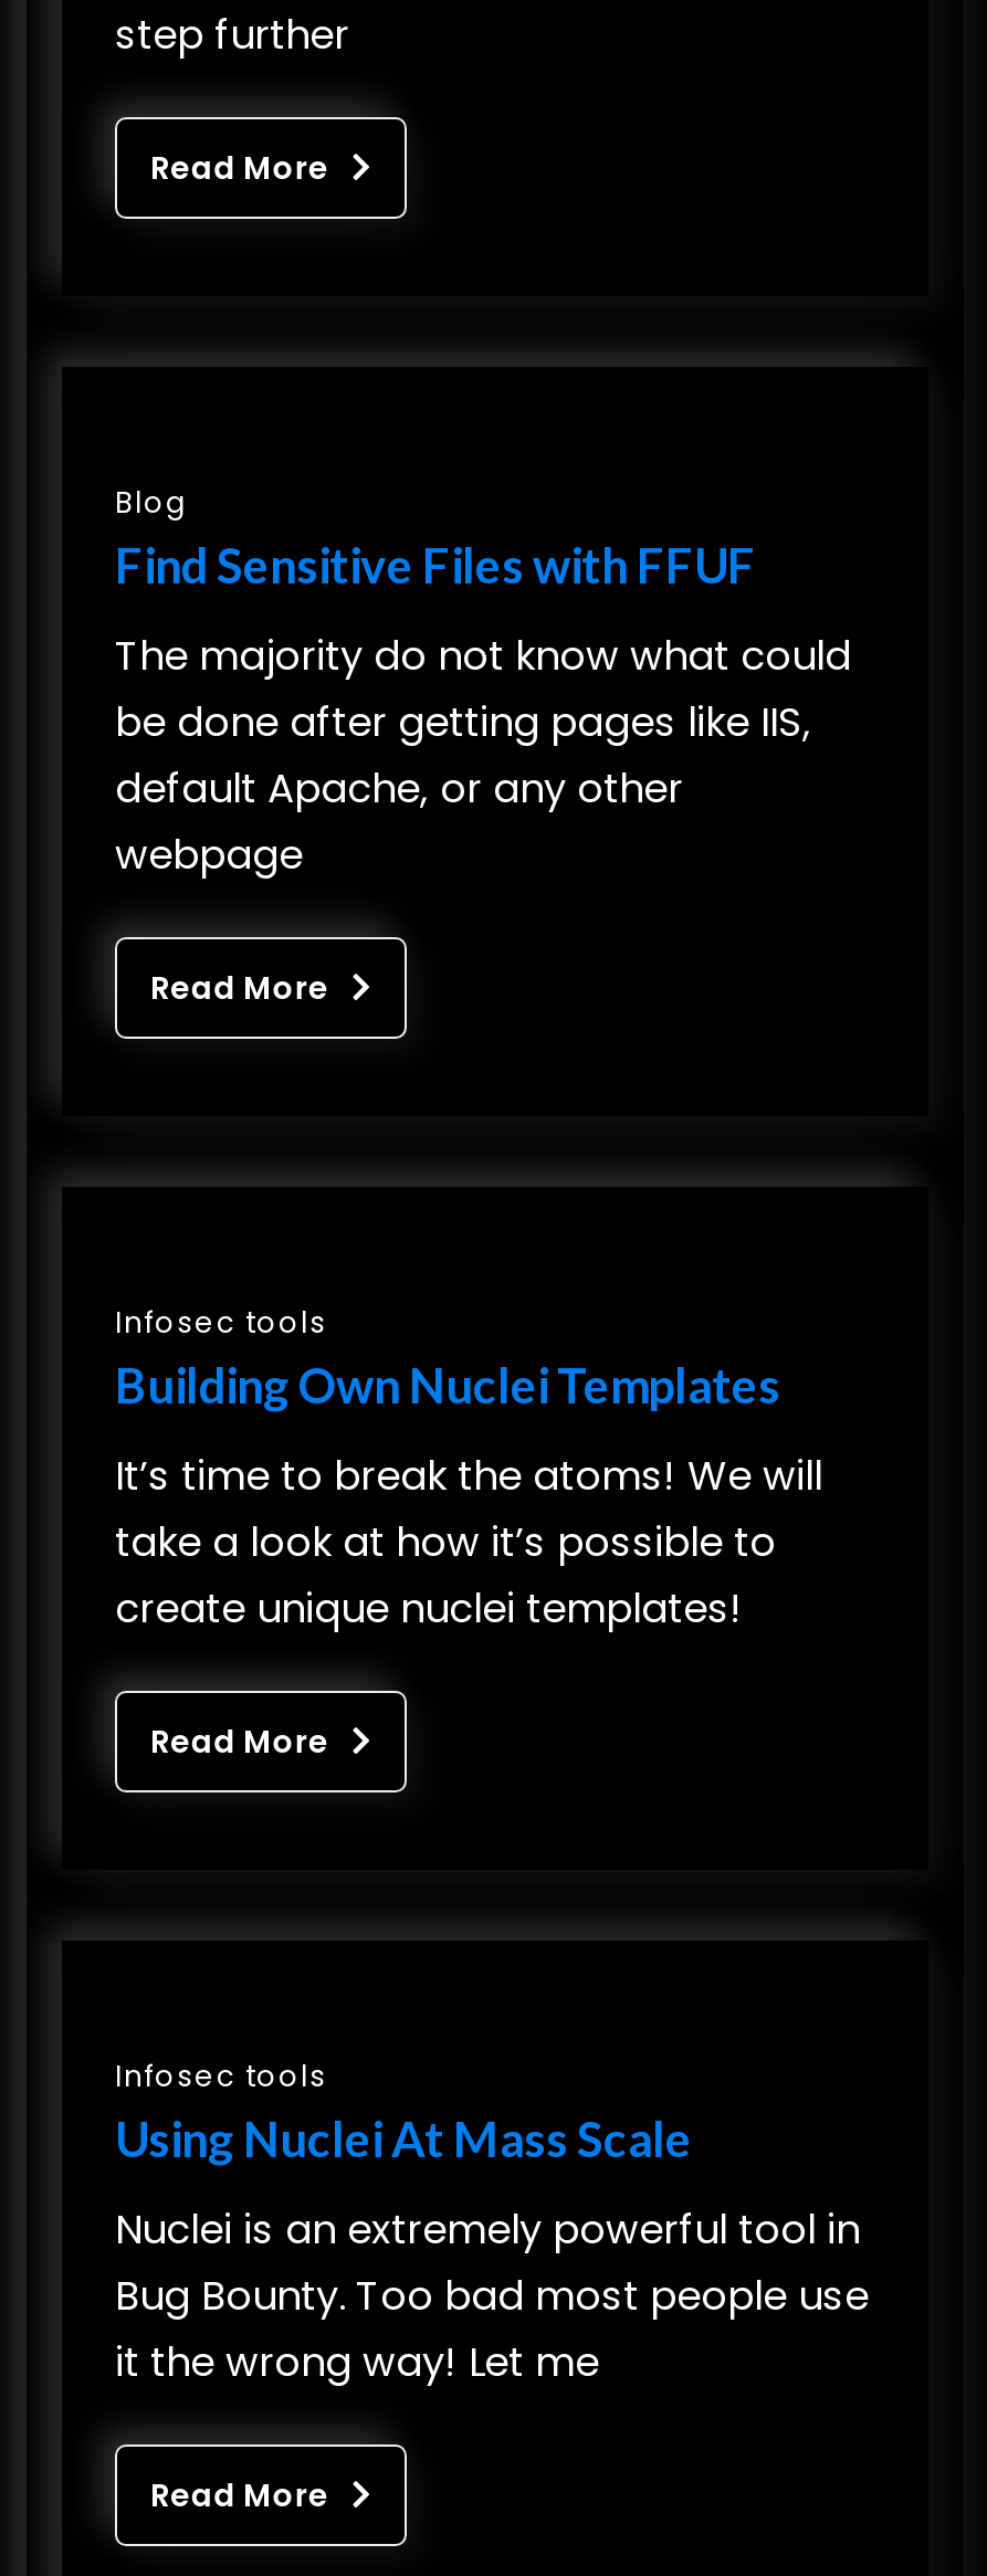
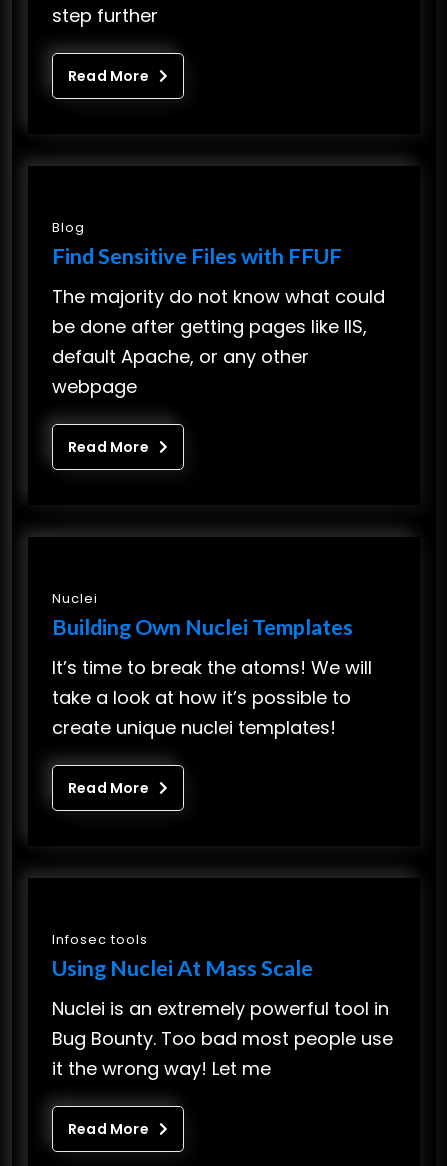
[115,1301,327,1343] Infosec tools -> [52,589,98,608] Nuclei

